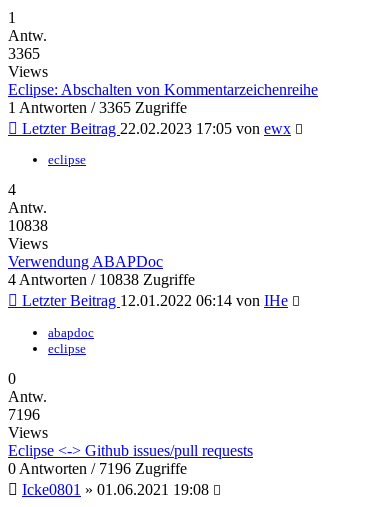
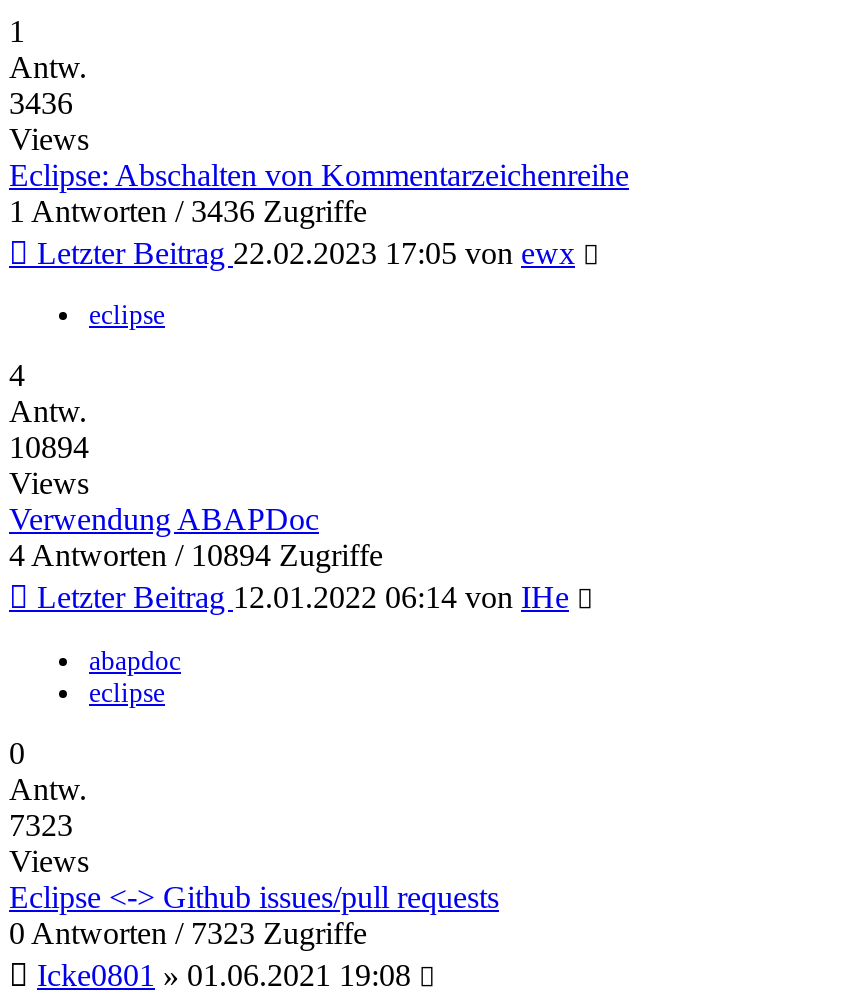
[8,45,40,62] 3365 -> [9,85,73,119] 3436
[8,99,187,116] 1 Antworten / 3365 Zugriffe -> [9,193,367,227] 1 Antworten / 3436 Zugriffe
[8,217,48,234] 10838 -> [9,430,89,464] 10894
[8,271,195,288] 4 Antworten / 10838 Zugriffe -> [9,538,383,572] 4 Antworten / 10894 Zugriffe
[8,406,40,423] 7196 -> [9,808,73,842] 7323
[8,460,187,477] 0 Antworten / 7196 Zugriffe -> [9,916,367,950] 0 Antworten / 7323 Zugriffe

